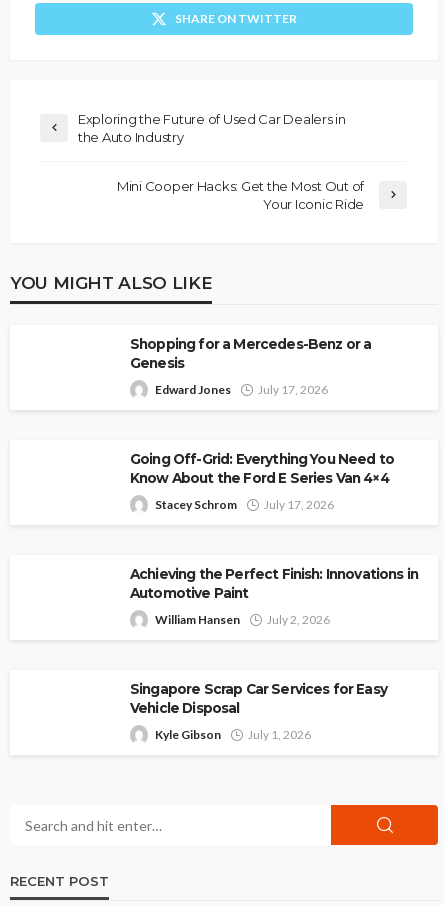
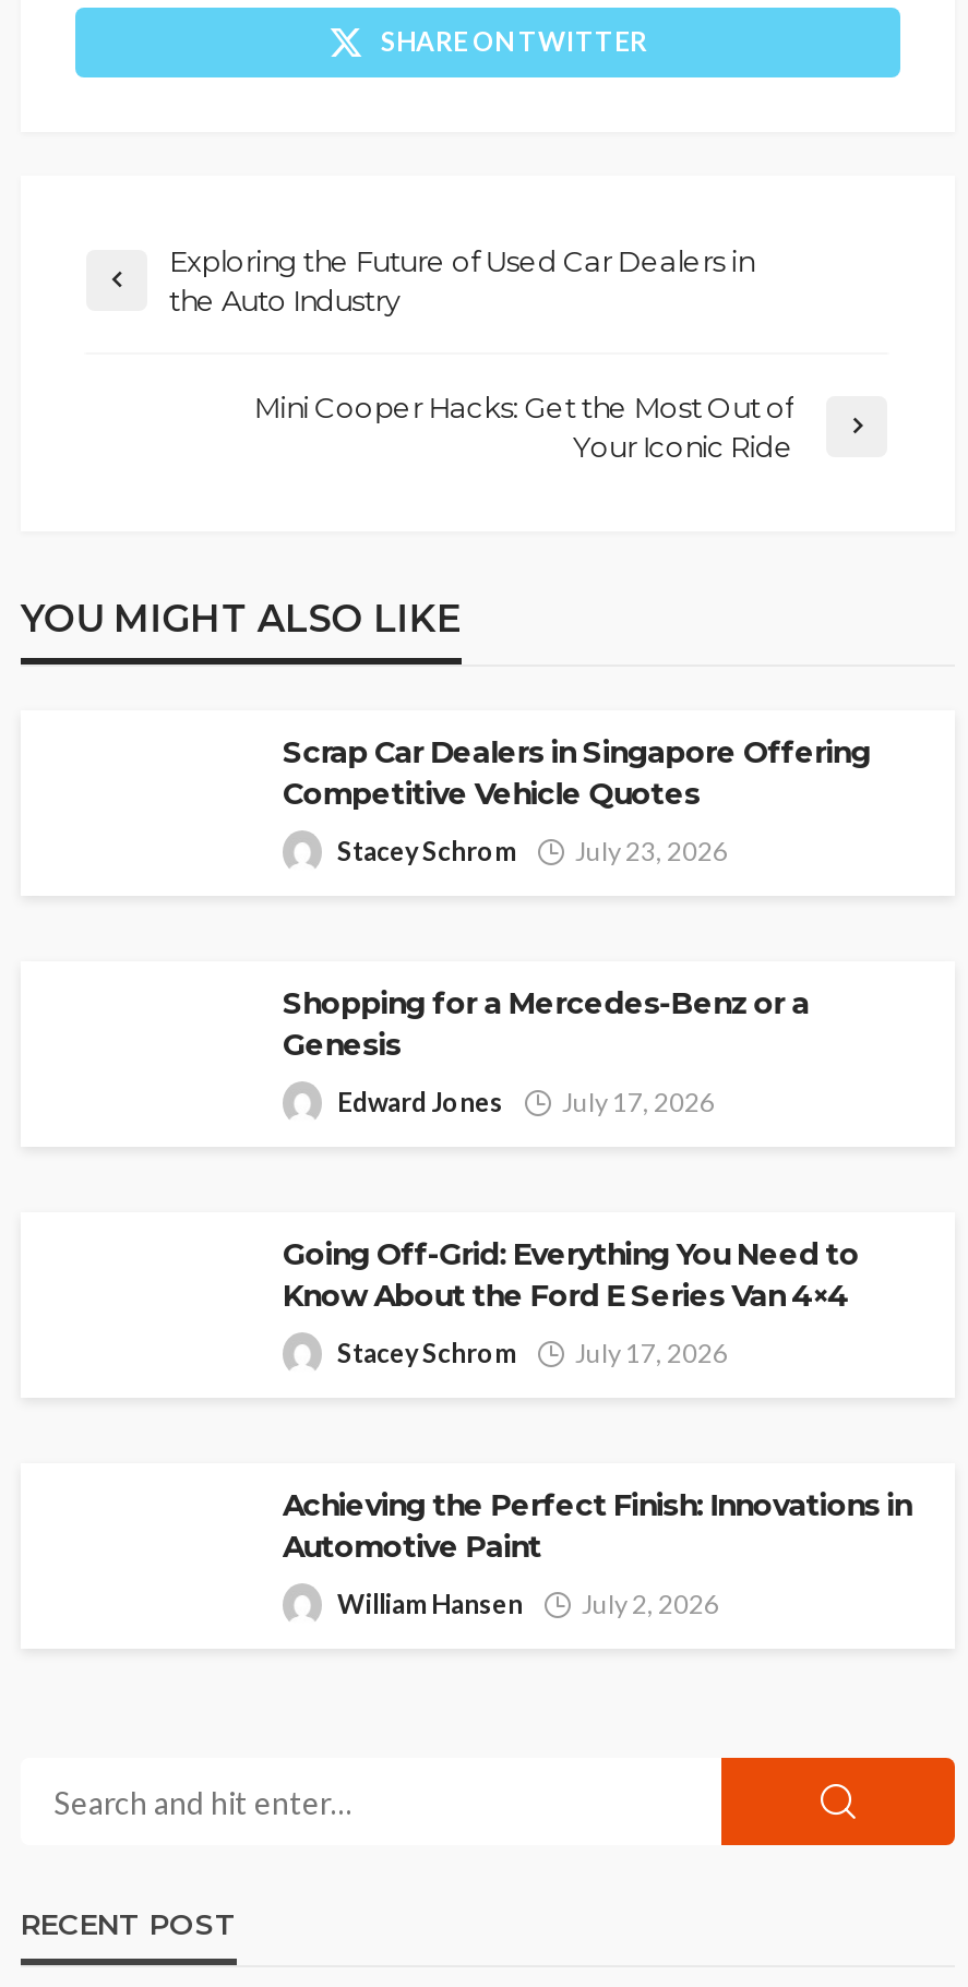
none -> [283,735,870,869] Scrap Car Dealers in Singapore Offering | Competitive Vehicle Quotes | Stacey Schrom | July 23, 2026
moved [130,336,418,627] -> [283,986,911,1621]: Shopping for a Mercedes-Benz or a | Genesis | Edward Jones | ... | William Hansen | July 2, 2026
[130,681,387,742] Singapore Scrap Car Services for Easy | Vehicle Disposal | Kyle Gibson | July 1, 2026 -> none

